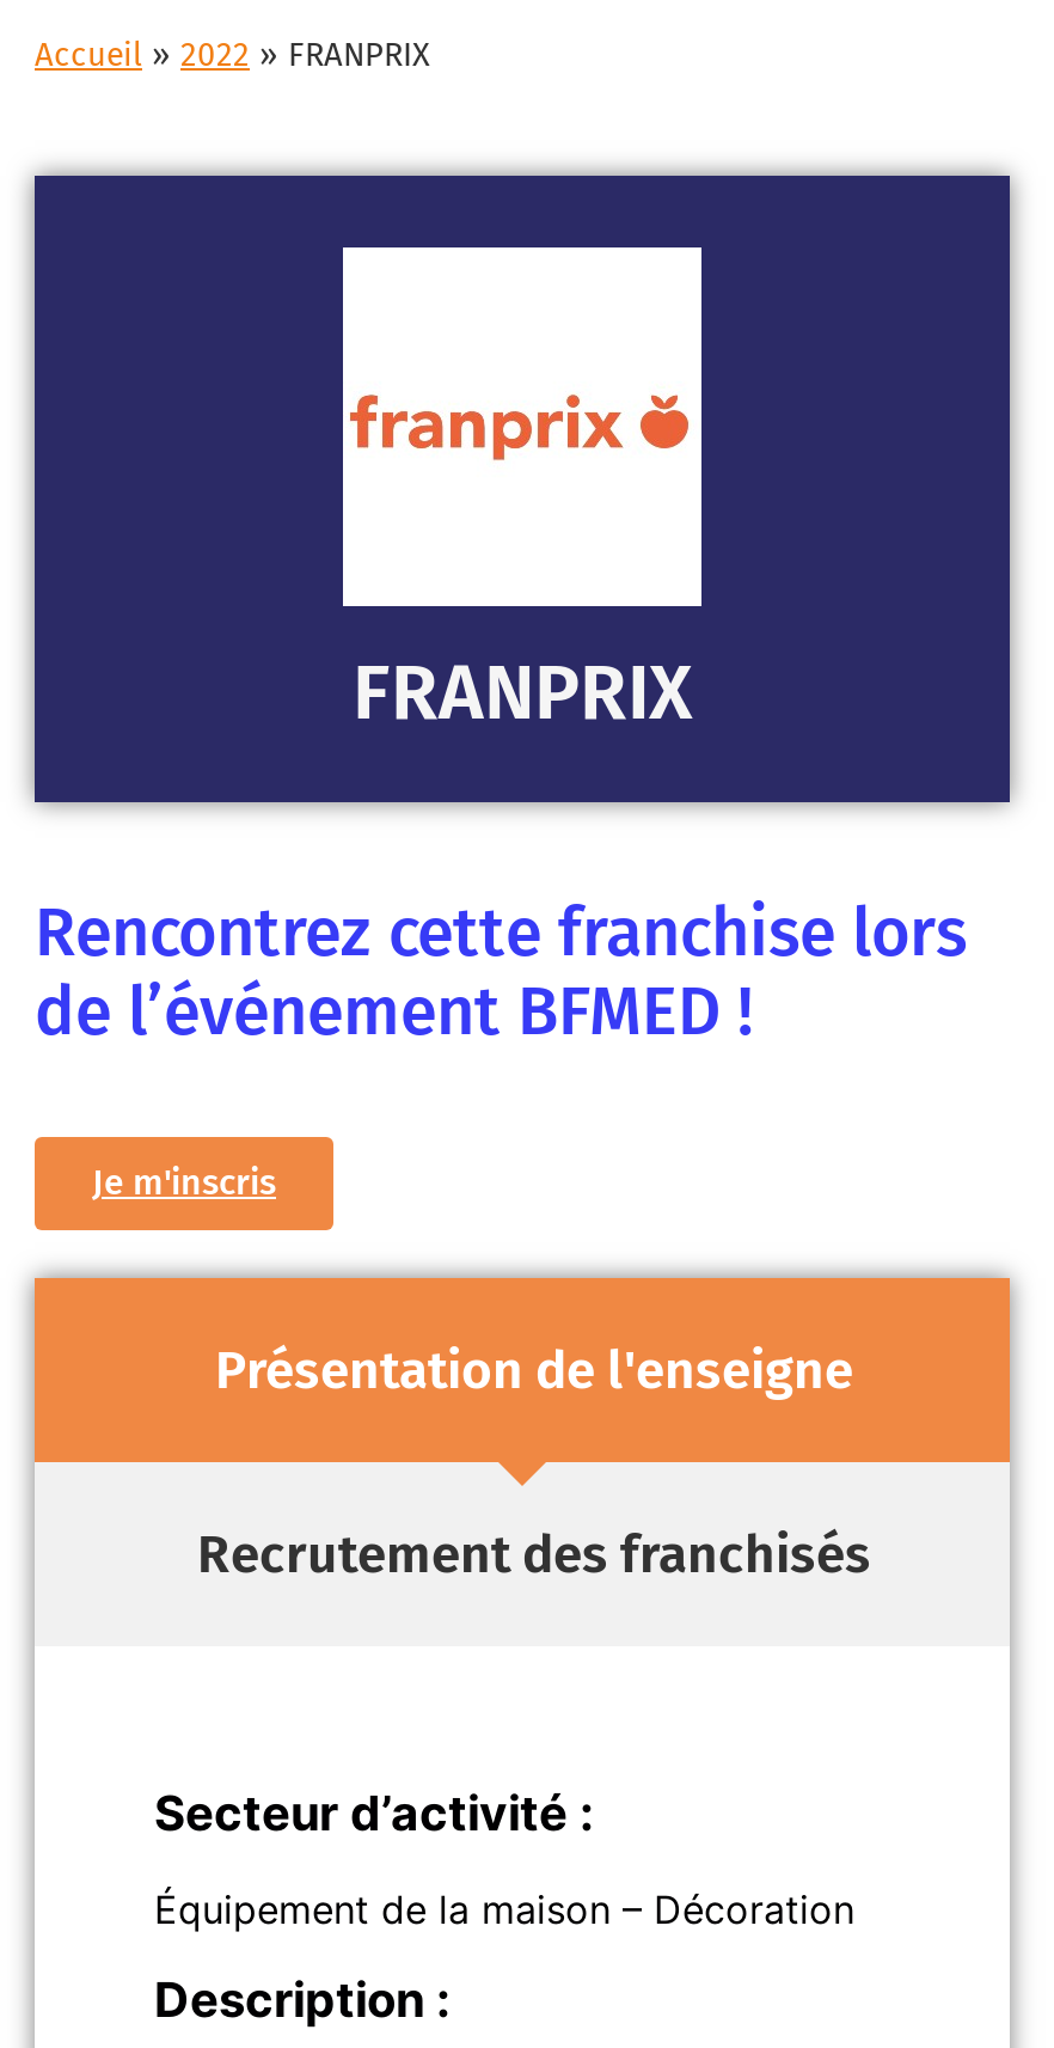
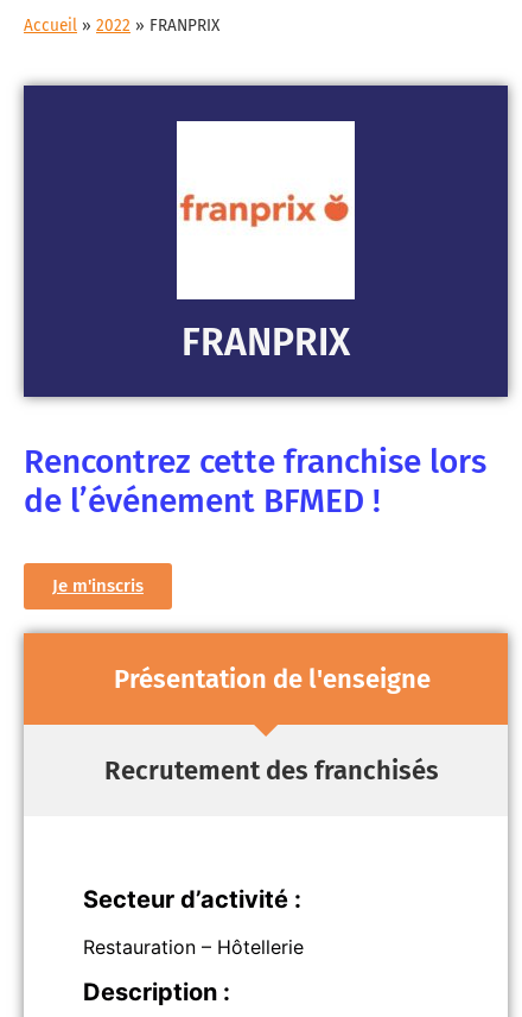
[154,1885,854,1933] Équipement de la maison – Décoration -> [83,935,304,959] Restauration – Hôtellerie

